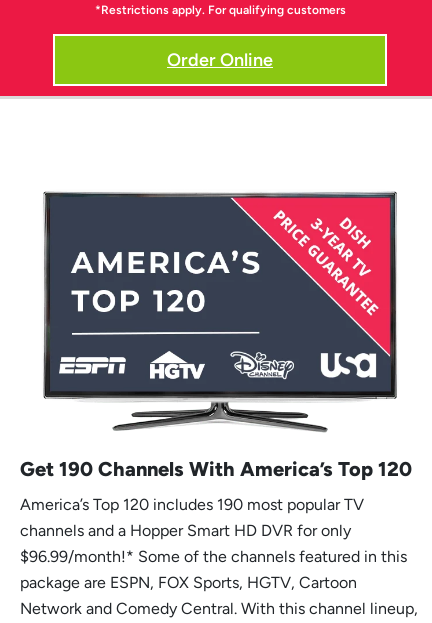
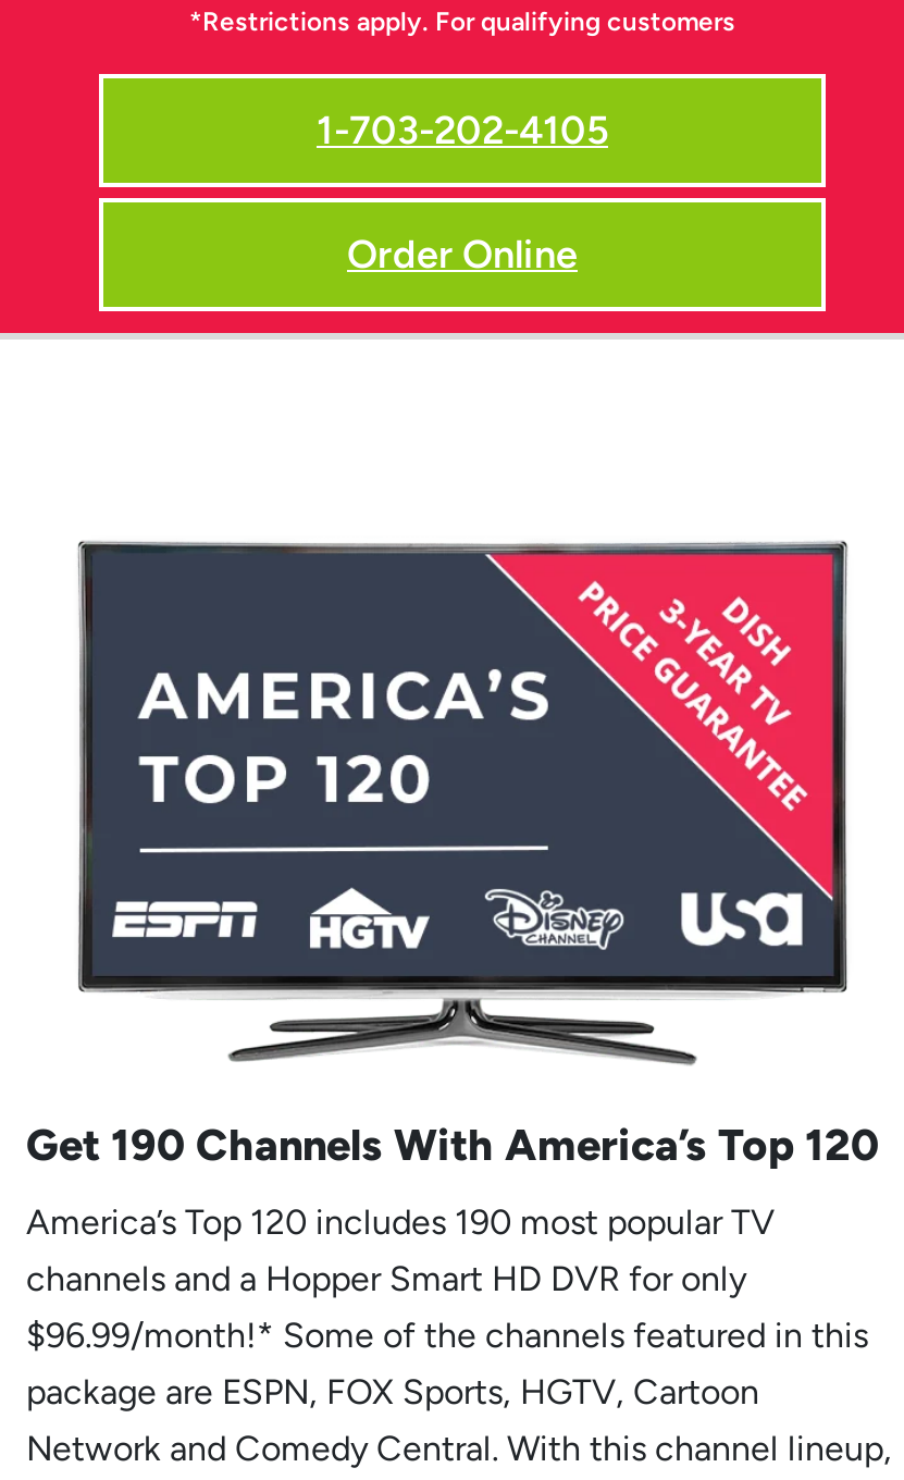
none -> [317,106,608,154] 1-703-202-4105

